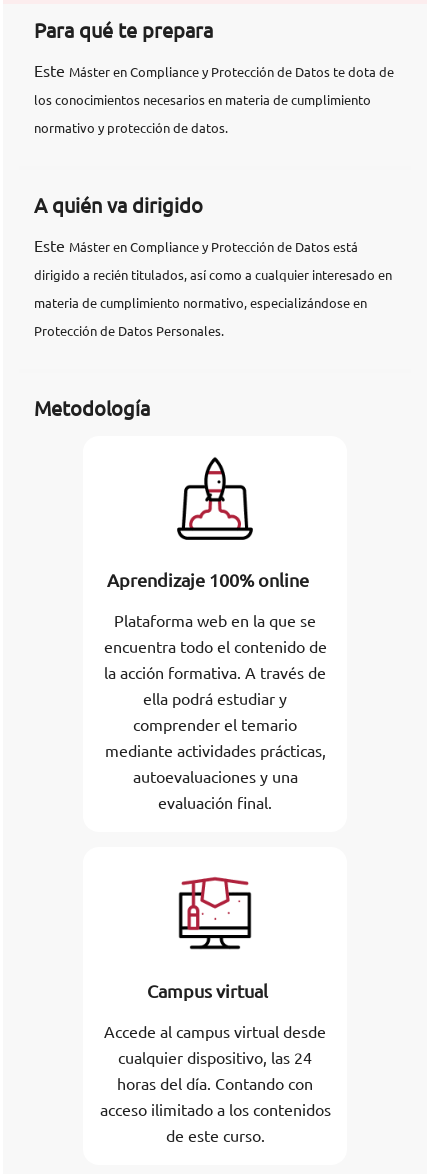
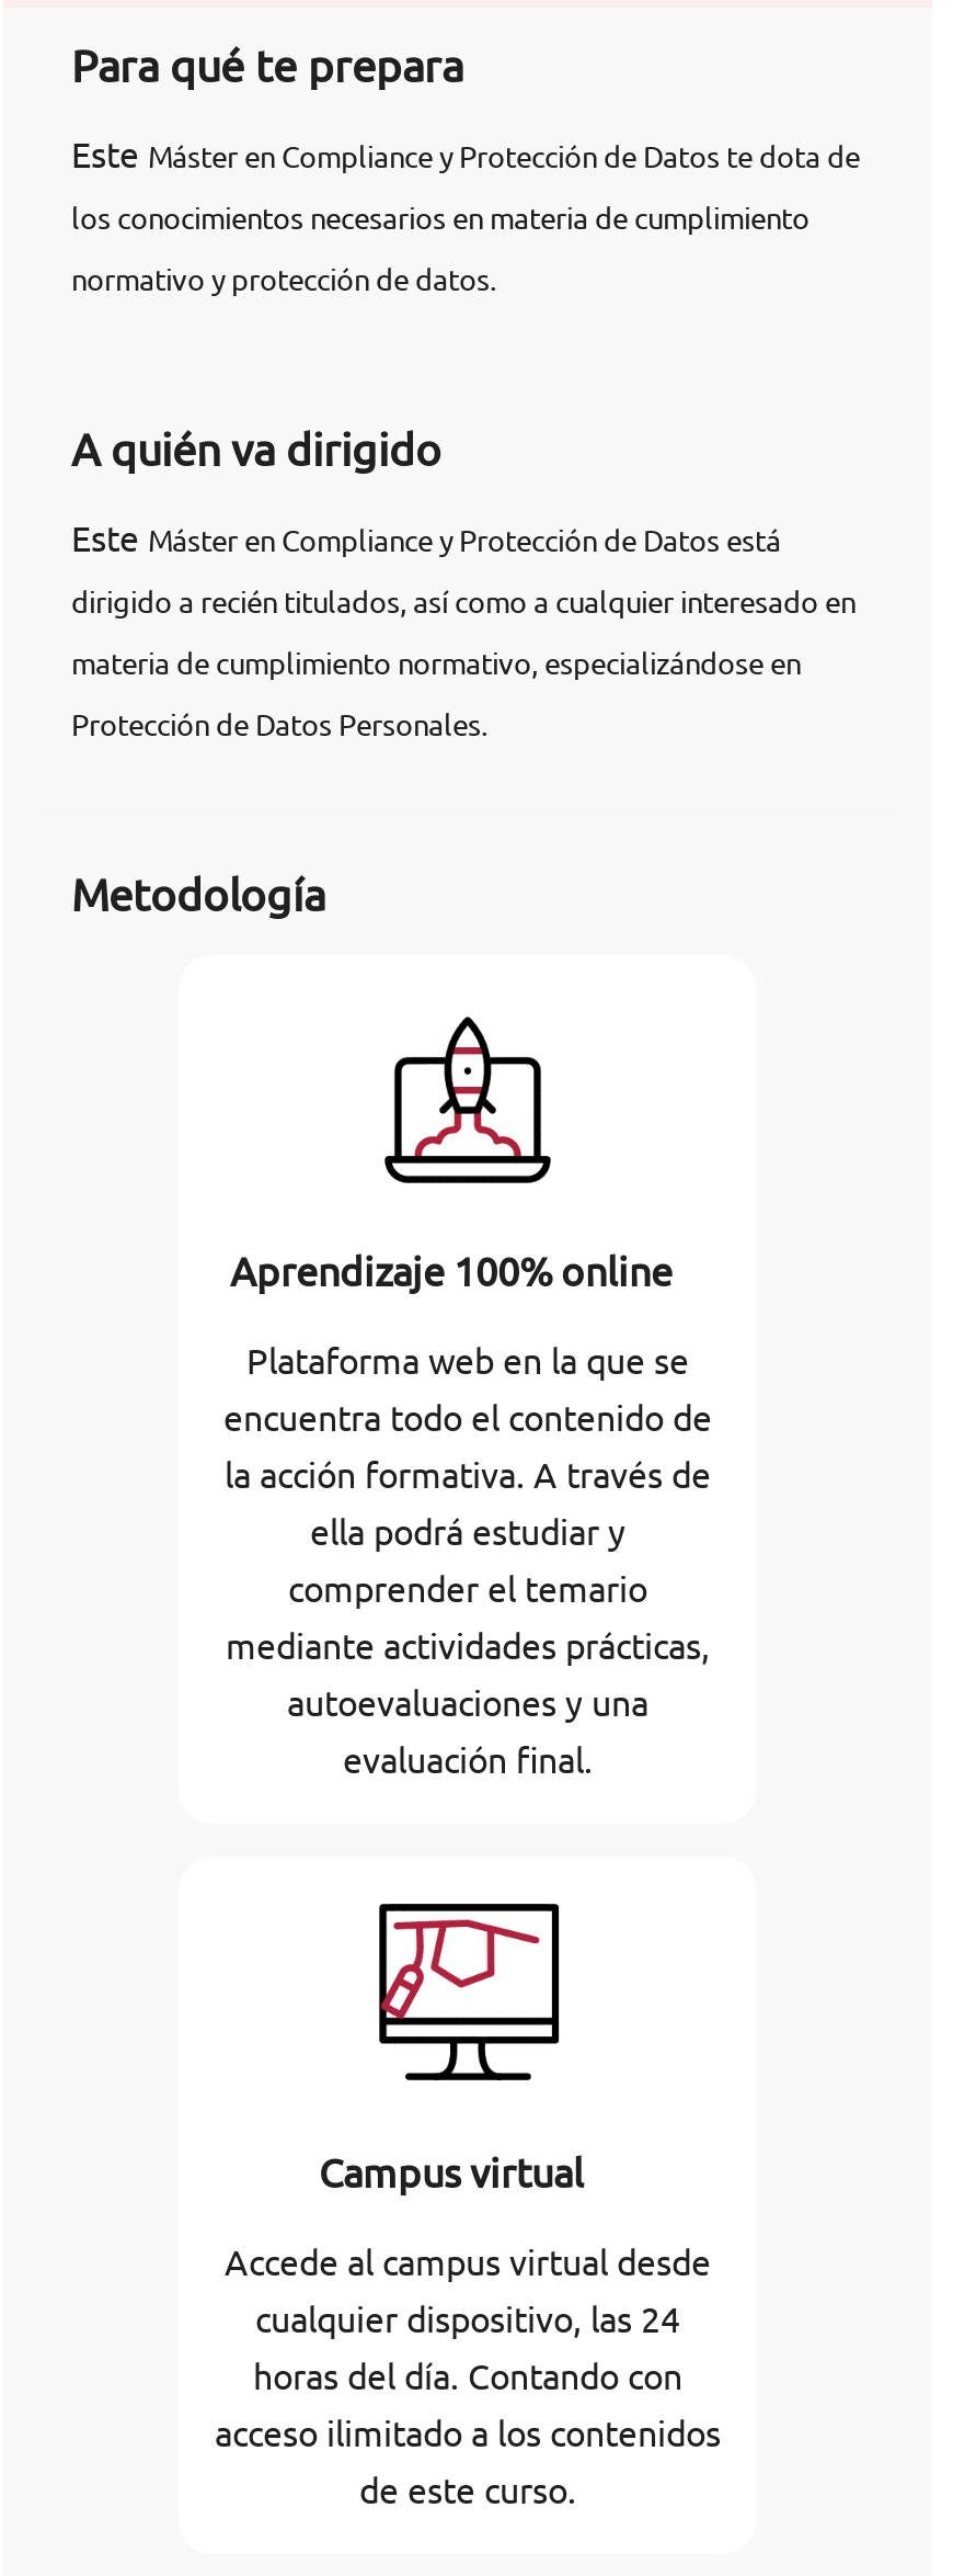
[181,456,249,527] [image] -> [391,1003,544,1155] [image]
[174,868,257,950] [image] -> [376,1900,562,2083] [image]

